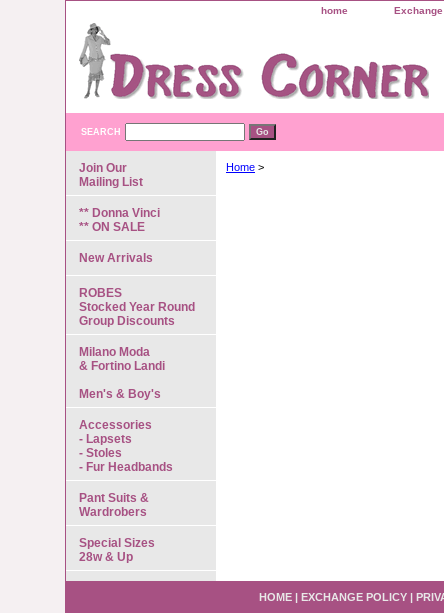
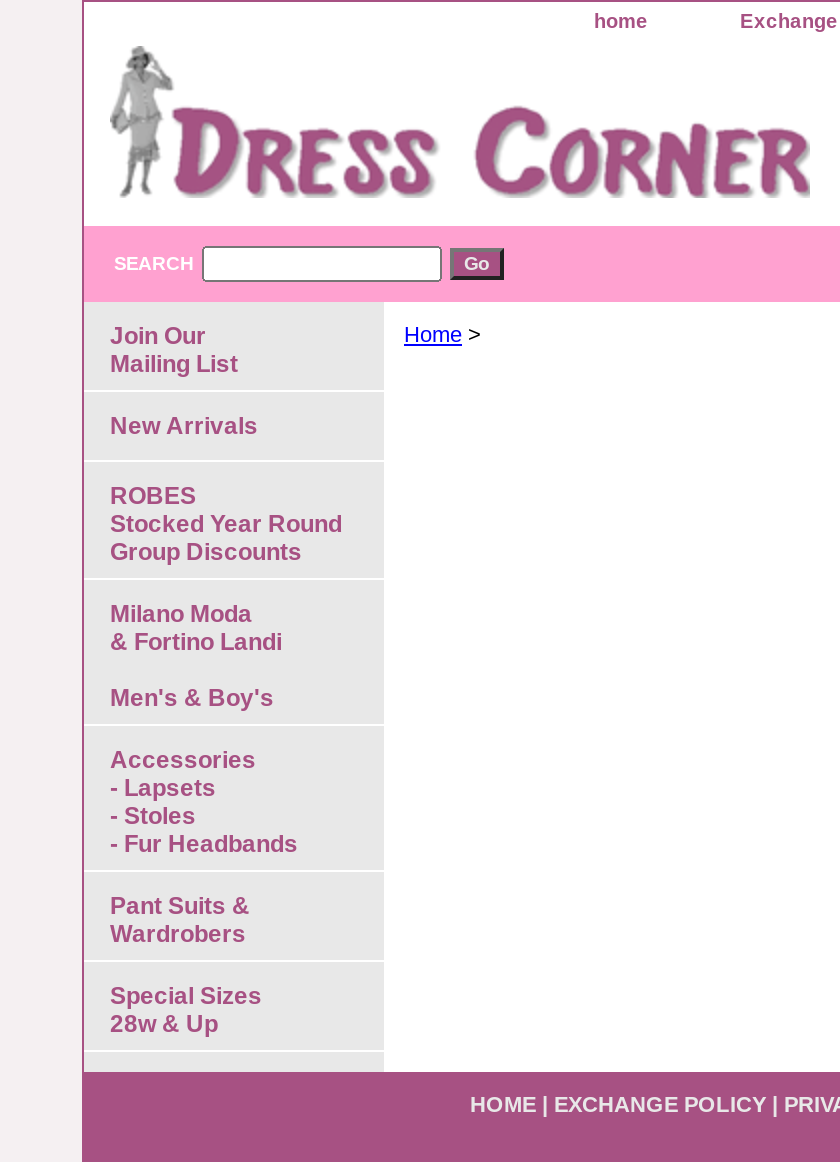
[79,206,160,234] ** Donna Vinci | ** ON SALE -> none

